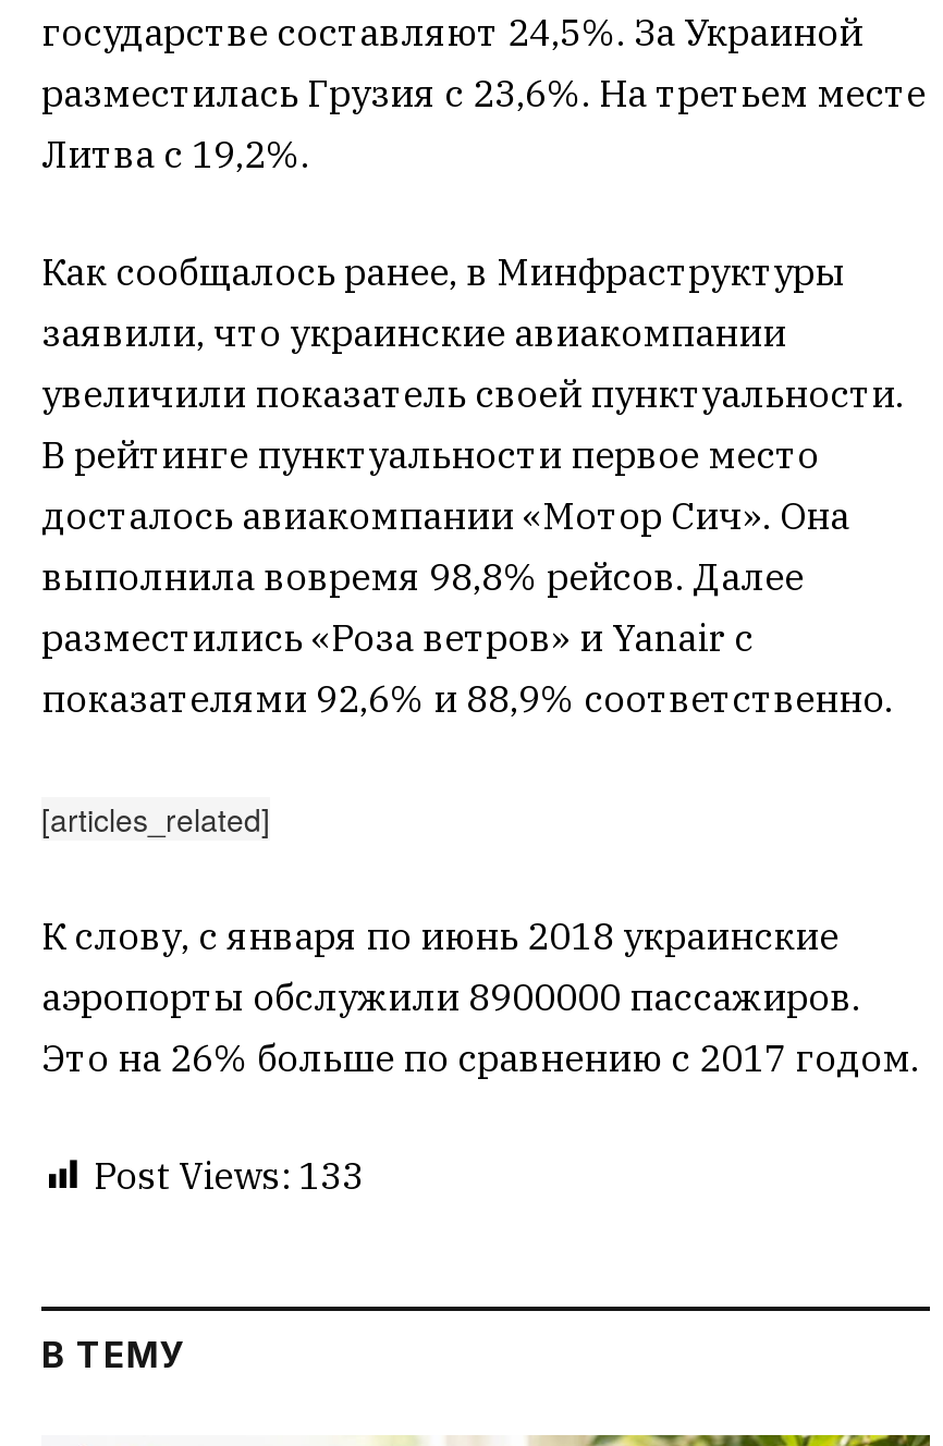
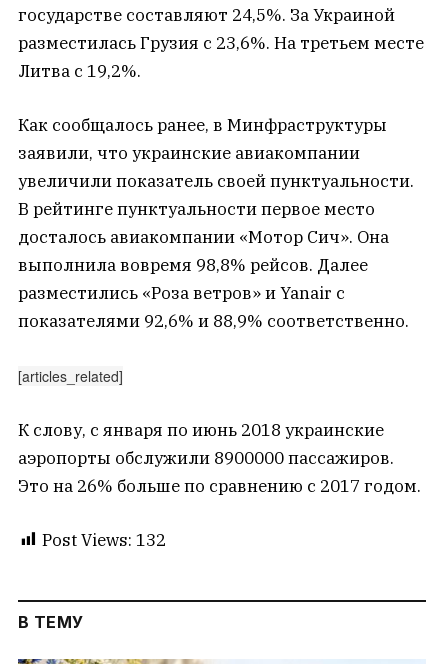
[94,1152,364,1199] Post Views: 133 -> [42,529,166,551] Post Views: 132

